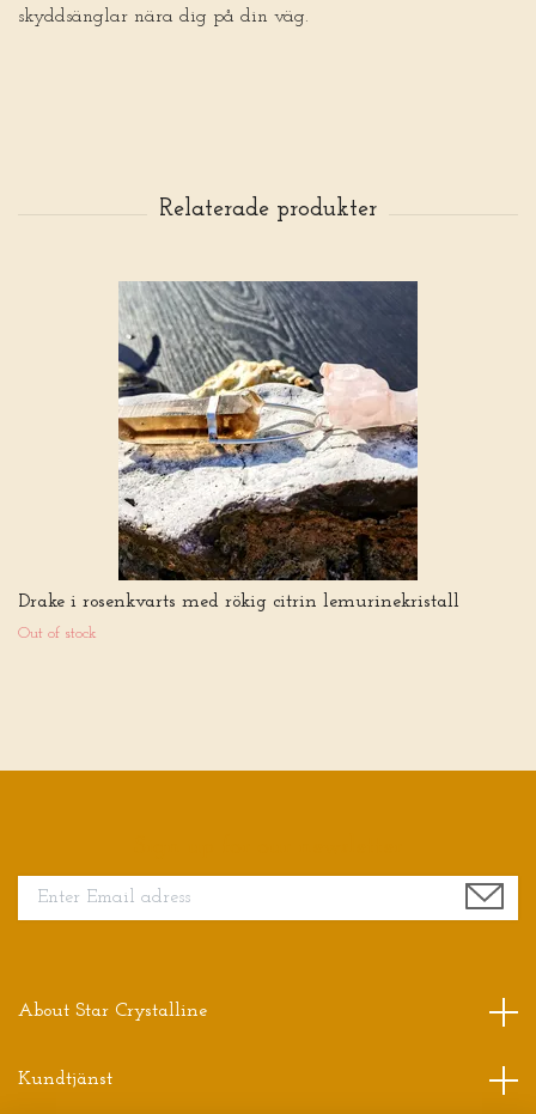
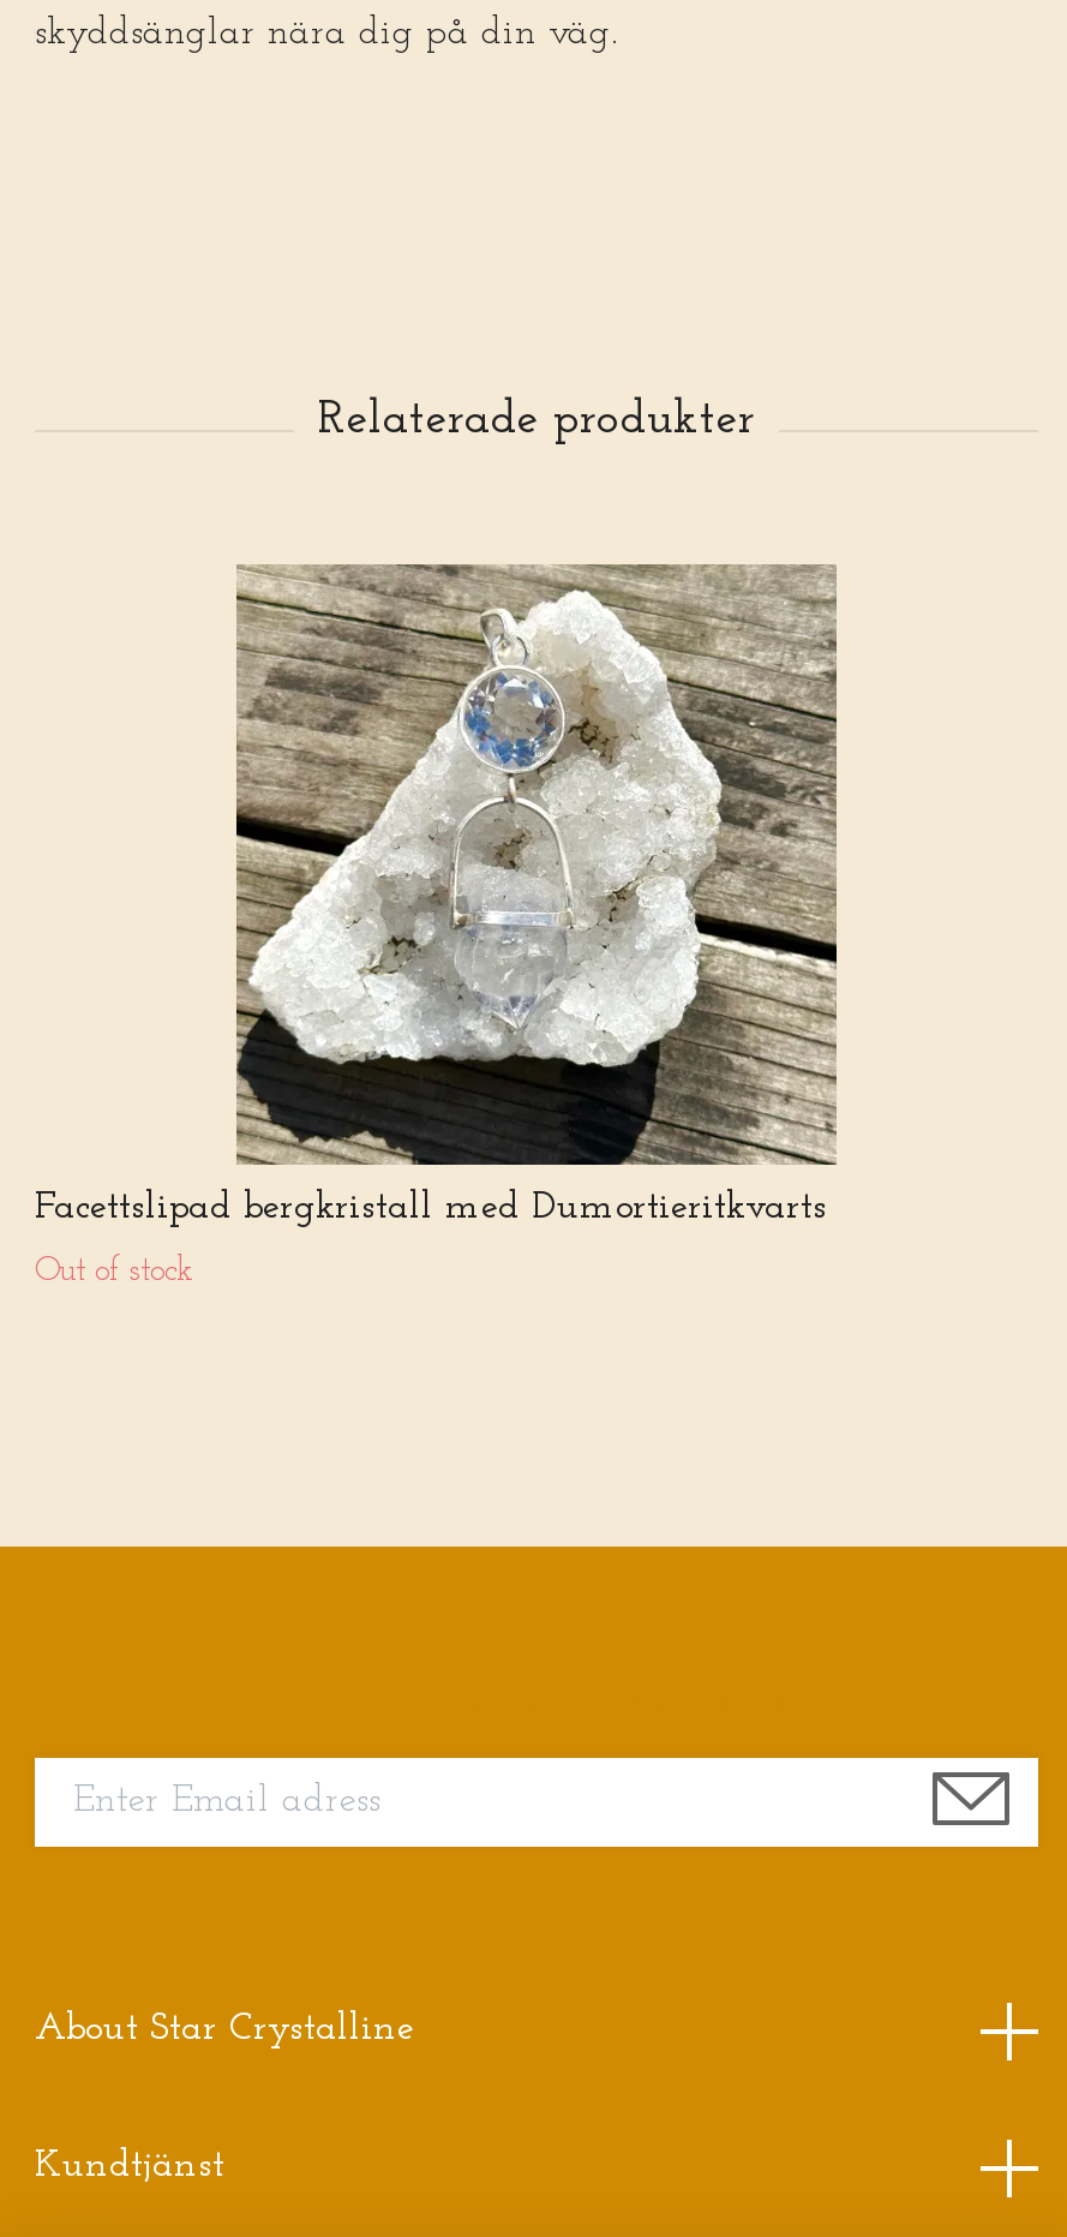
[18,281,459,611] [image] | Drake i rosenkvarts med rökig citrin lemurinekristall -> [35,564,839,1227] [image] | Facettslipad bergkristall med Dumortieritkvarts

